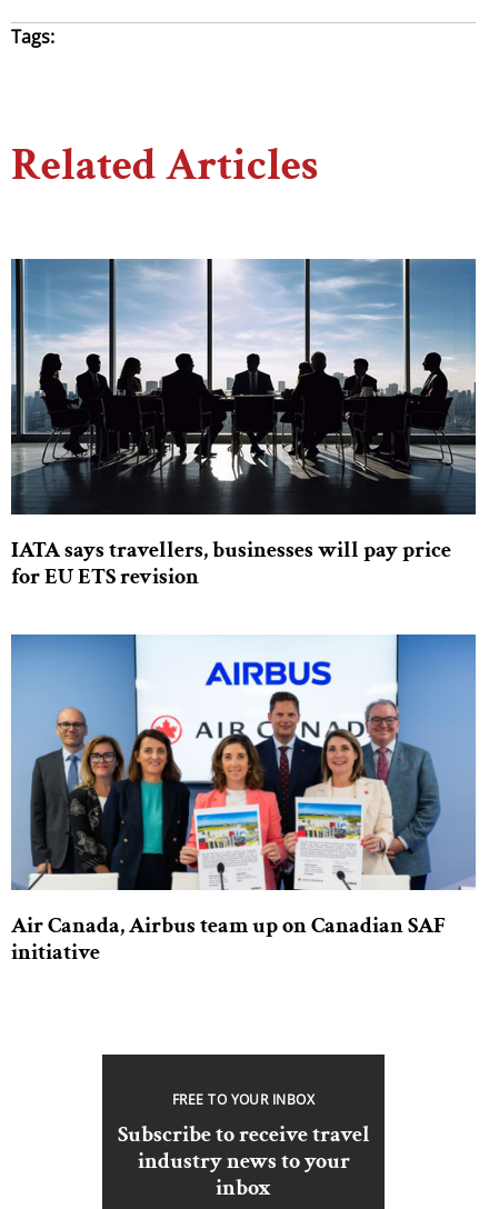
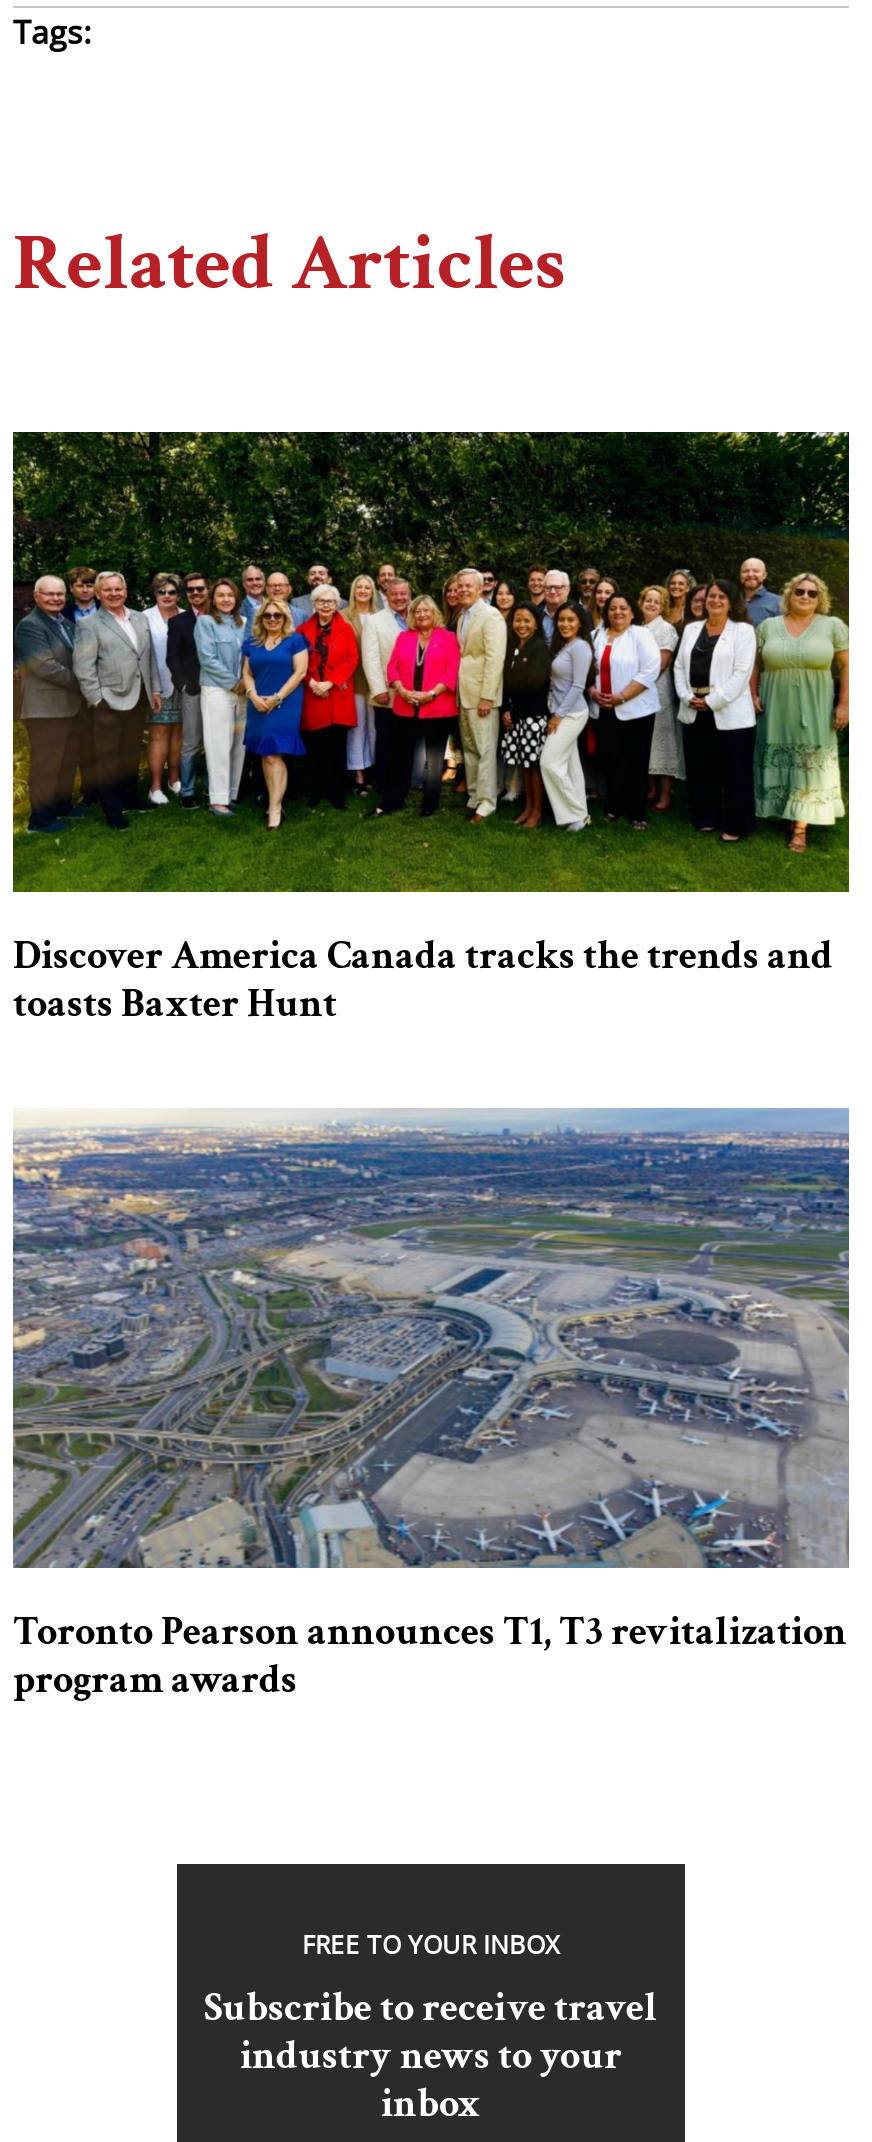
[10,258,477,591] [image] | IATA says travellers, businesses will pay price | for EU ETS revision -> [11,430,851,1030] [image] | Discover America Canada tracks the trends and | toasts Baxter Hunt
[10,633,476,967] [image] | Air Canada, Airbus team up on Canadian SAF | initiative -> [13,1108,851,1706] [image] | Toronto Pearson announces T1, T3 revitalization | program awards

